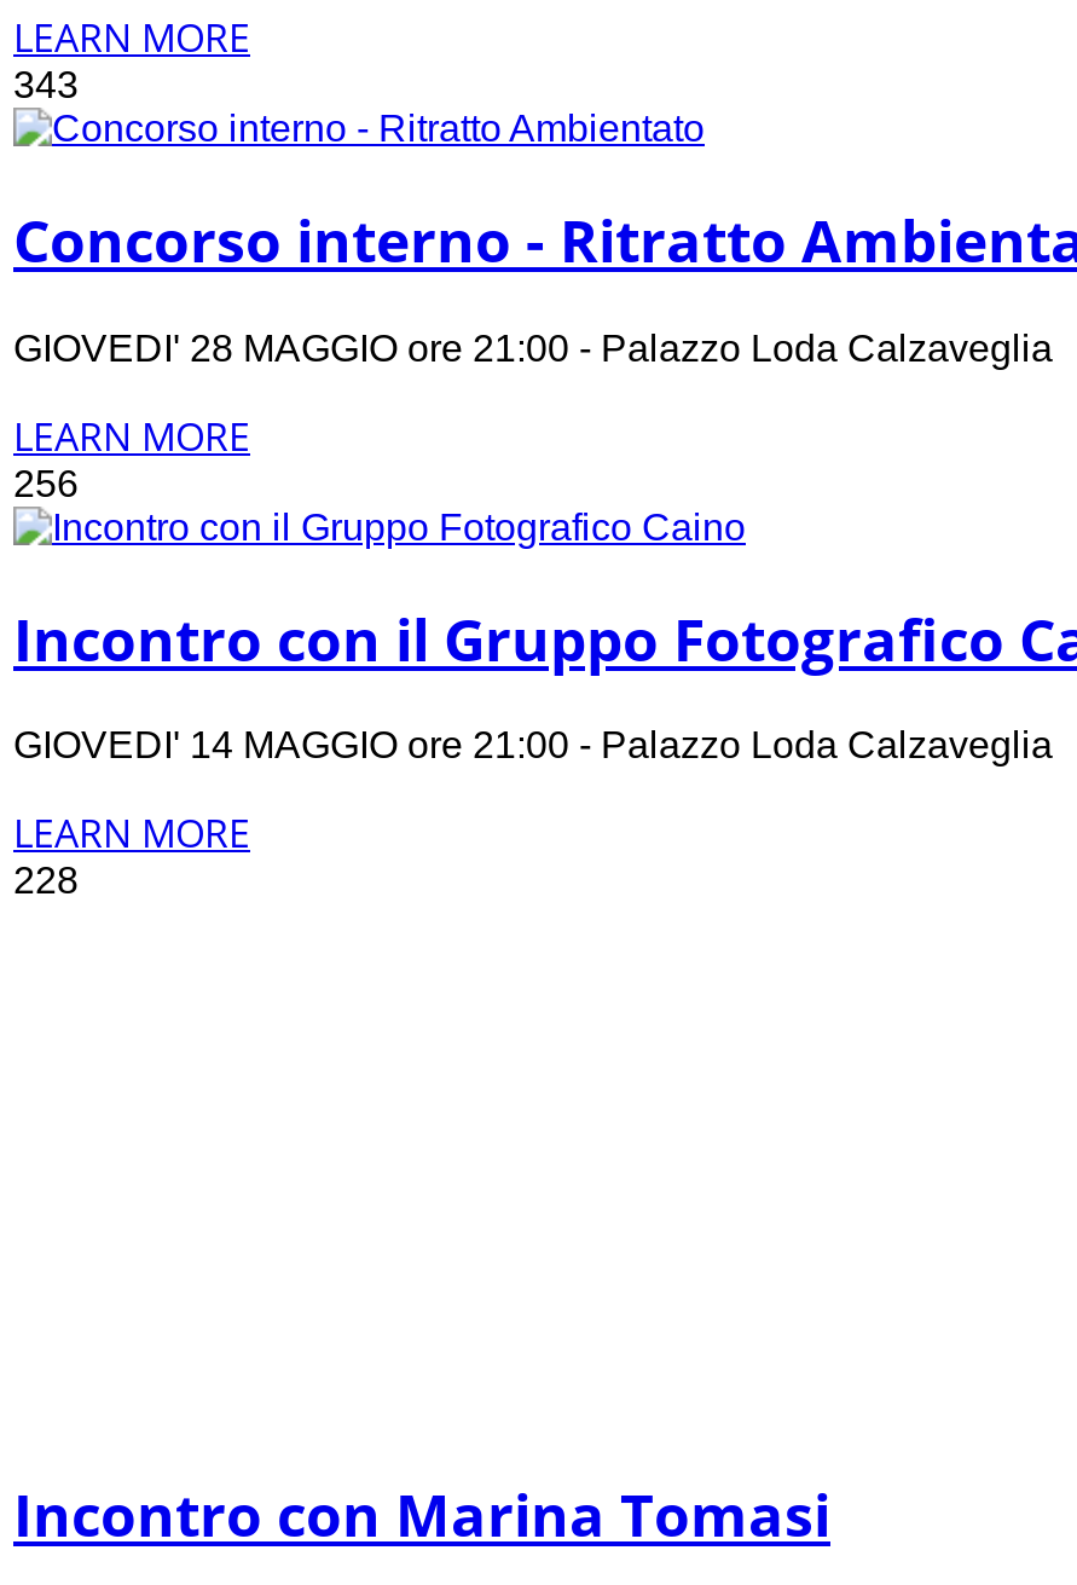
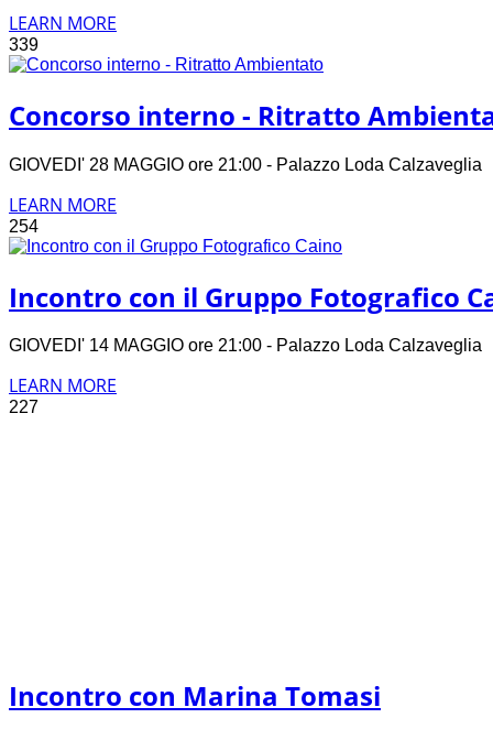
[13,64,79,105] 343 -> [9,35,39,54] 339
[13,462,79,503] 256 -> [9,216,39,235] 254
[13,861,79,902] 228 -> [9,398,39,417] 227

